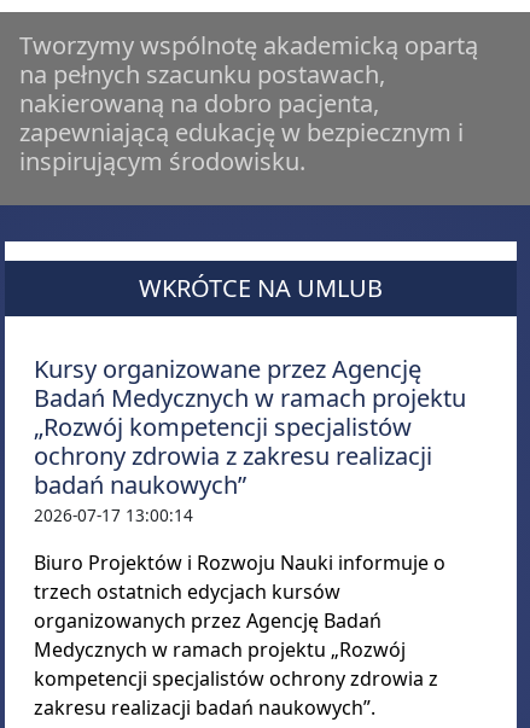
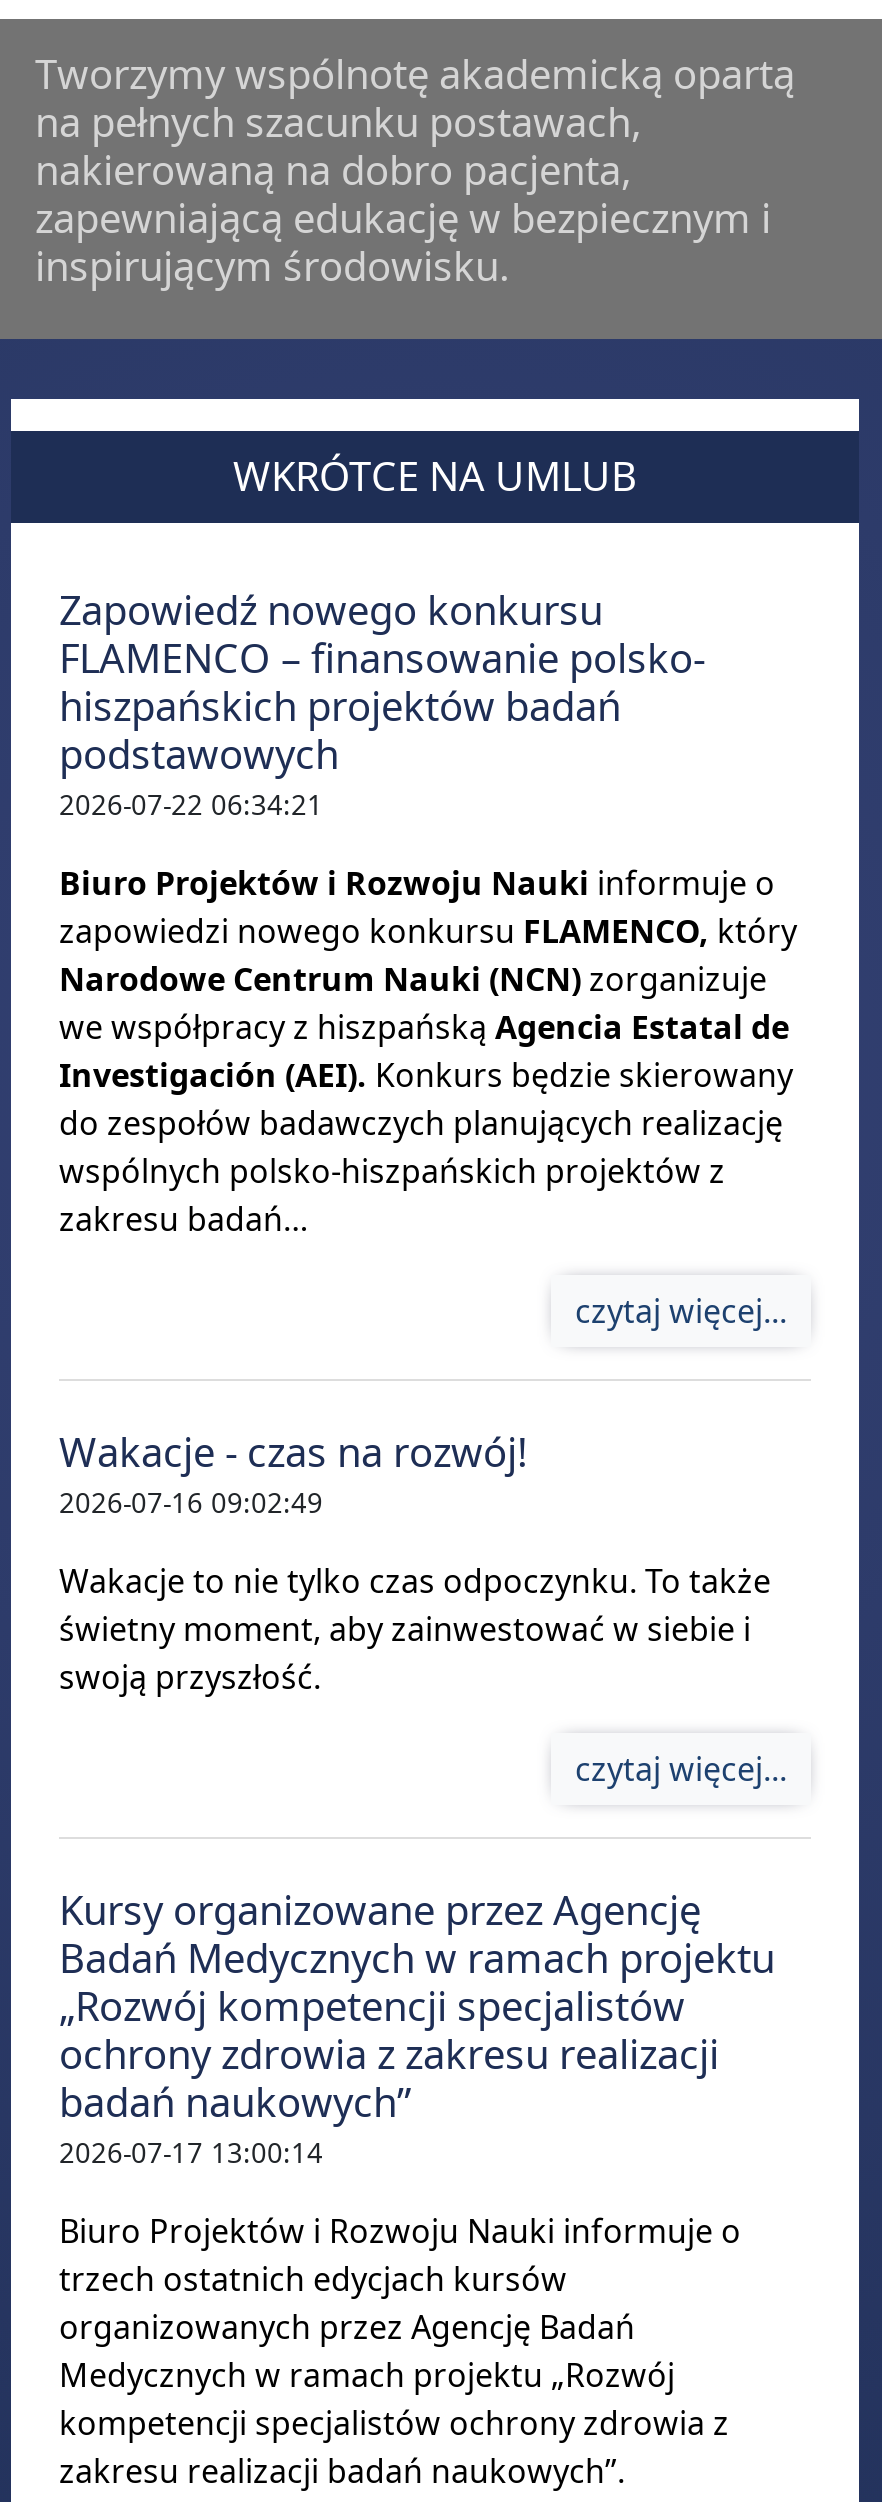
none -> [59,583,797,1791] Zapowiedź nowego konkursu | FLAMENCO – finansowanie polsko- | hiszpańskich projektów badań | podstawowych | 2026-07-22 06:34:21 | Biuro Projektów i Rozwoju Nauki informuje o | zapowiedzi nowego konkursu FLAMENCO, który | Narodowe Centrum Nauki (NCN) zorganizuje | we współpracy z hiszpańską Agencia Estatal de | Investigación (AEI). Konkurs będzie skierowany | do zespołów badawczych planujących realizację | wspólnych polsko-hiszpańskich projektów z | zakresu badań… | czytaj więcej... | Wakacje - czas na rozwój! | 2026-07-16 09:02:49 | Wakacje to nie tylko czas odpoczynku. To także | świetny moment, aby zainwestować w siebie i | swoją przyszłość. | czytaj więcej...

